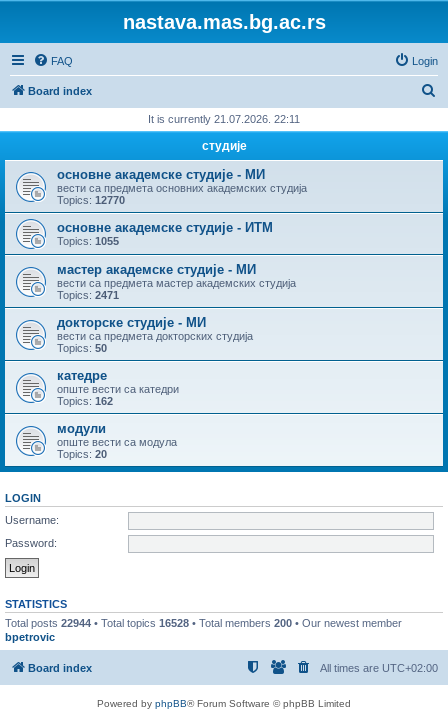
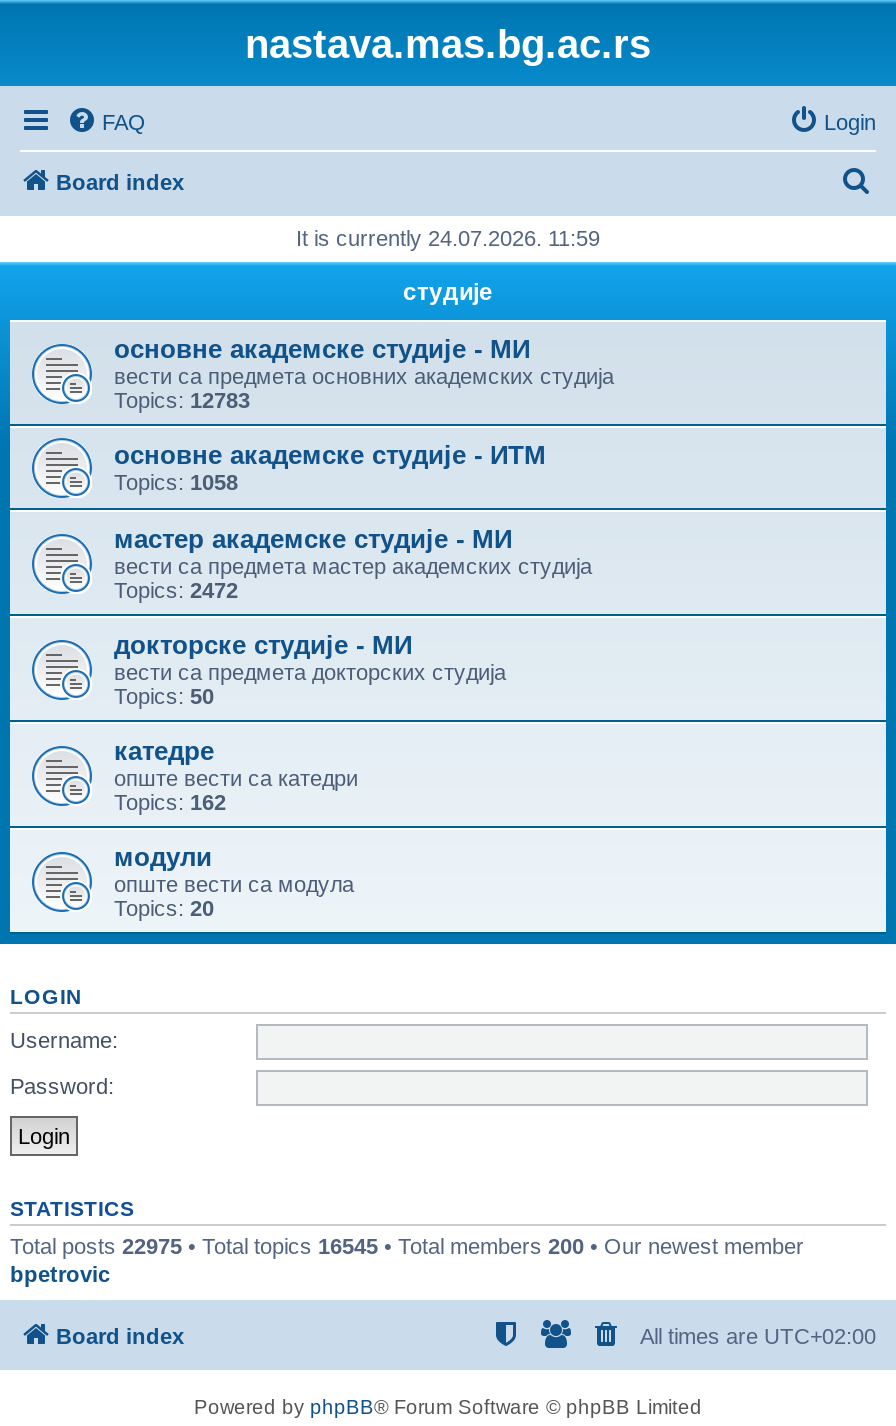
[148,113,300,125] It is currently 21.07.2026. 22:11 -> [296,226,600,250] It is currently 24.07.2026. 11:59
[57,194,125,206] Topics: 12770 -> [114,388,250,412] Topics: 12783
[57,235,119,247] Topics: 1055 -> [114,470,238,494] Topics: 1058
[57,289,119,301] Topics: 2471 -> [114,578,238,602] Topics: 2472
[5,617,402,629] Total posts 22944 • Total topics 16528 • Total members 200 • Our newest member -> [10,1234,804,1258] Total posts 22975 • Total topics 16545 • Total members 200 • Our newest member

